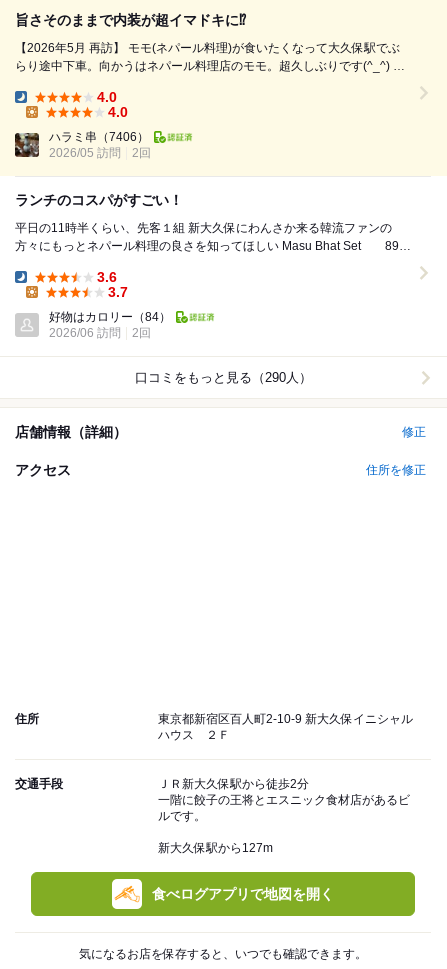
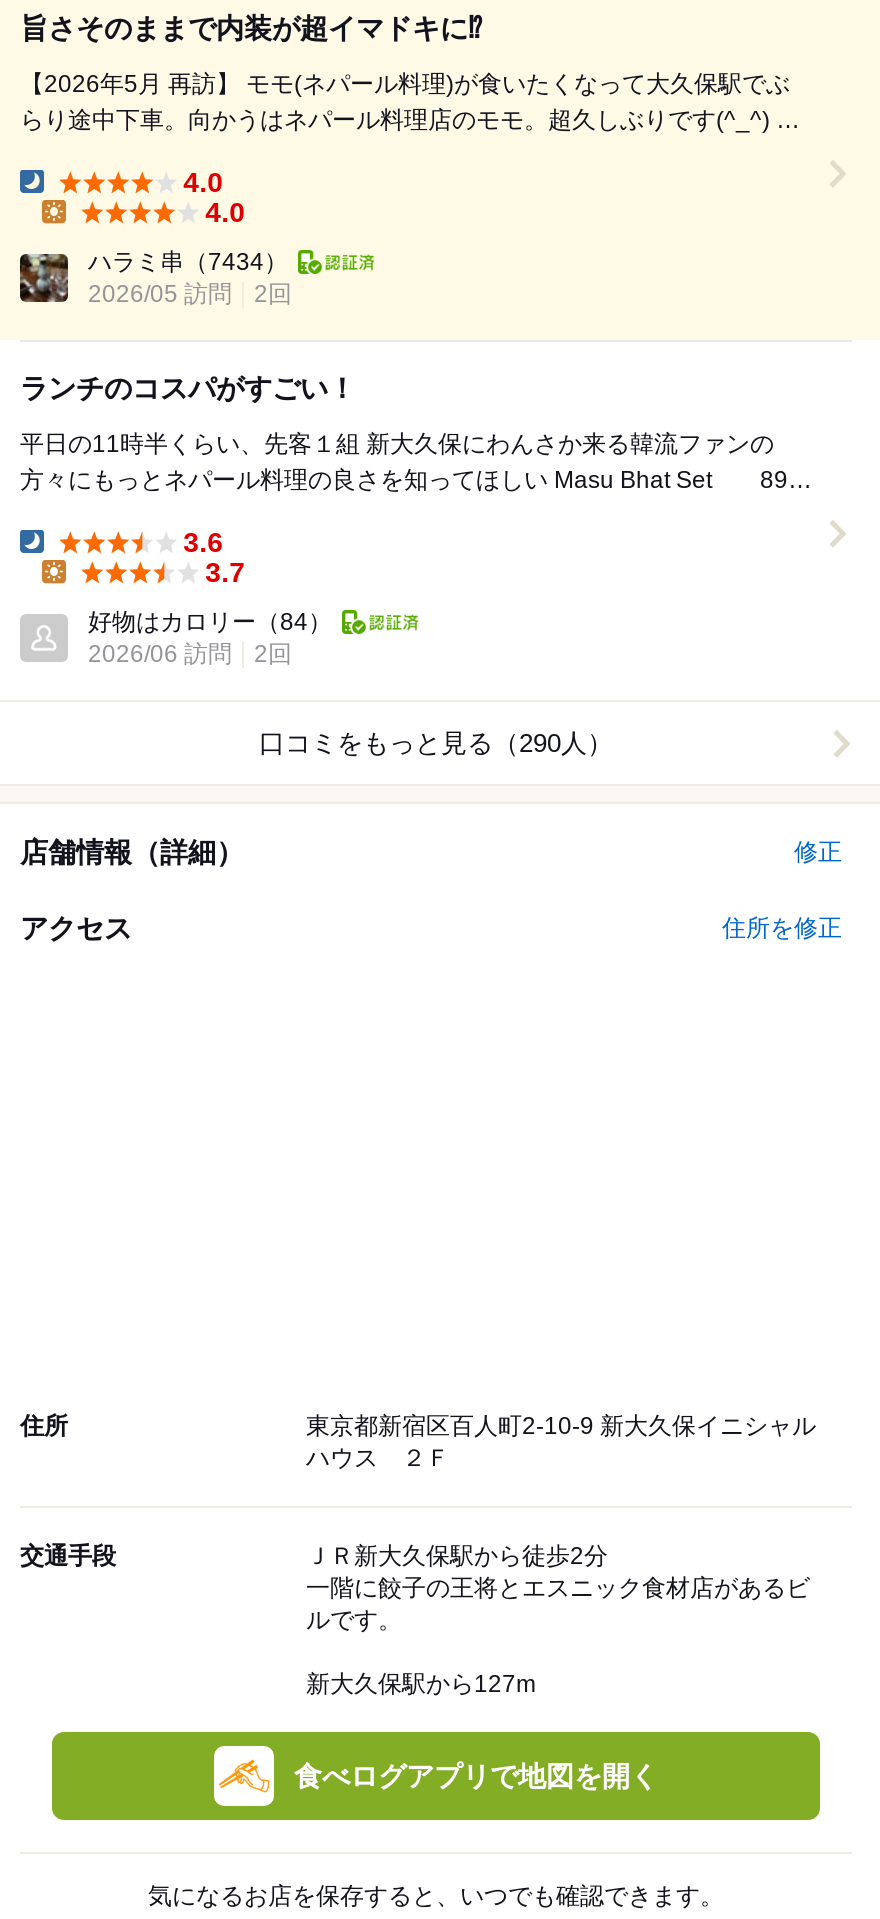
[49,130,149,144] ハラミ串（7406） -> [88,248,288,276] ハラミ串（7434）

